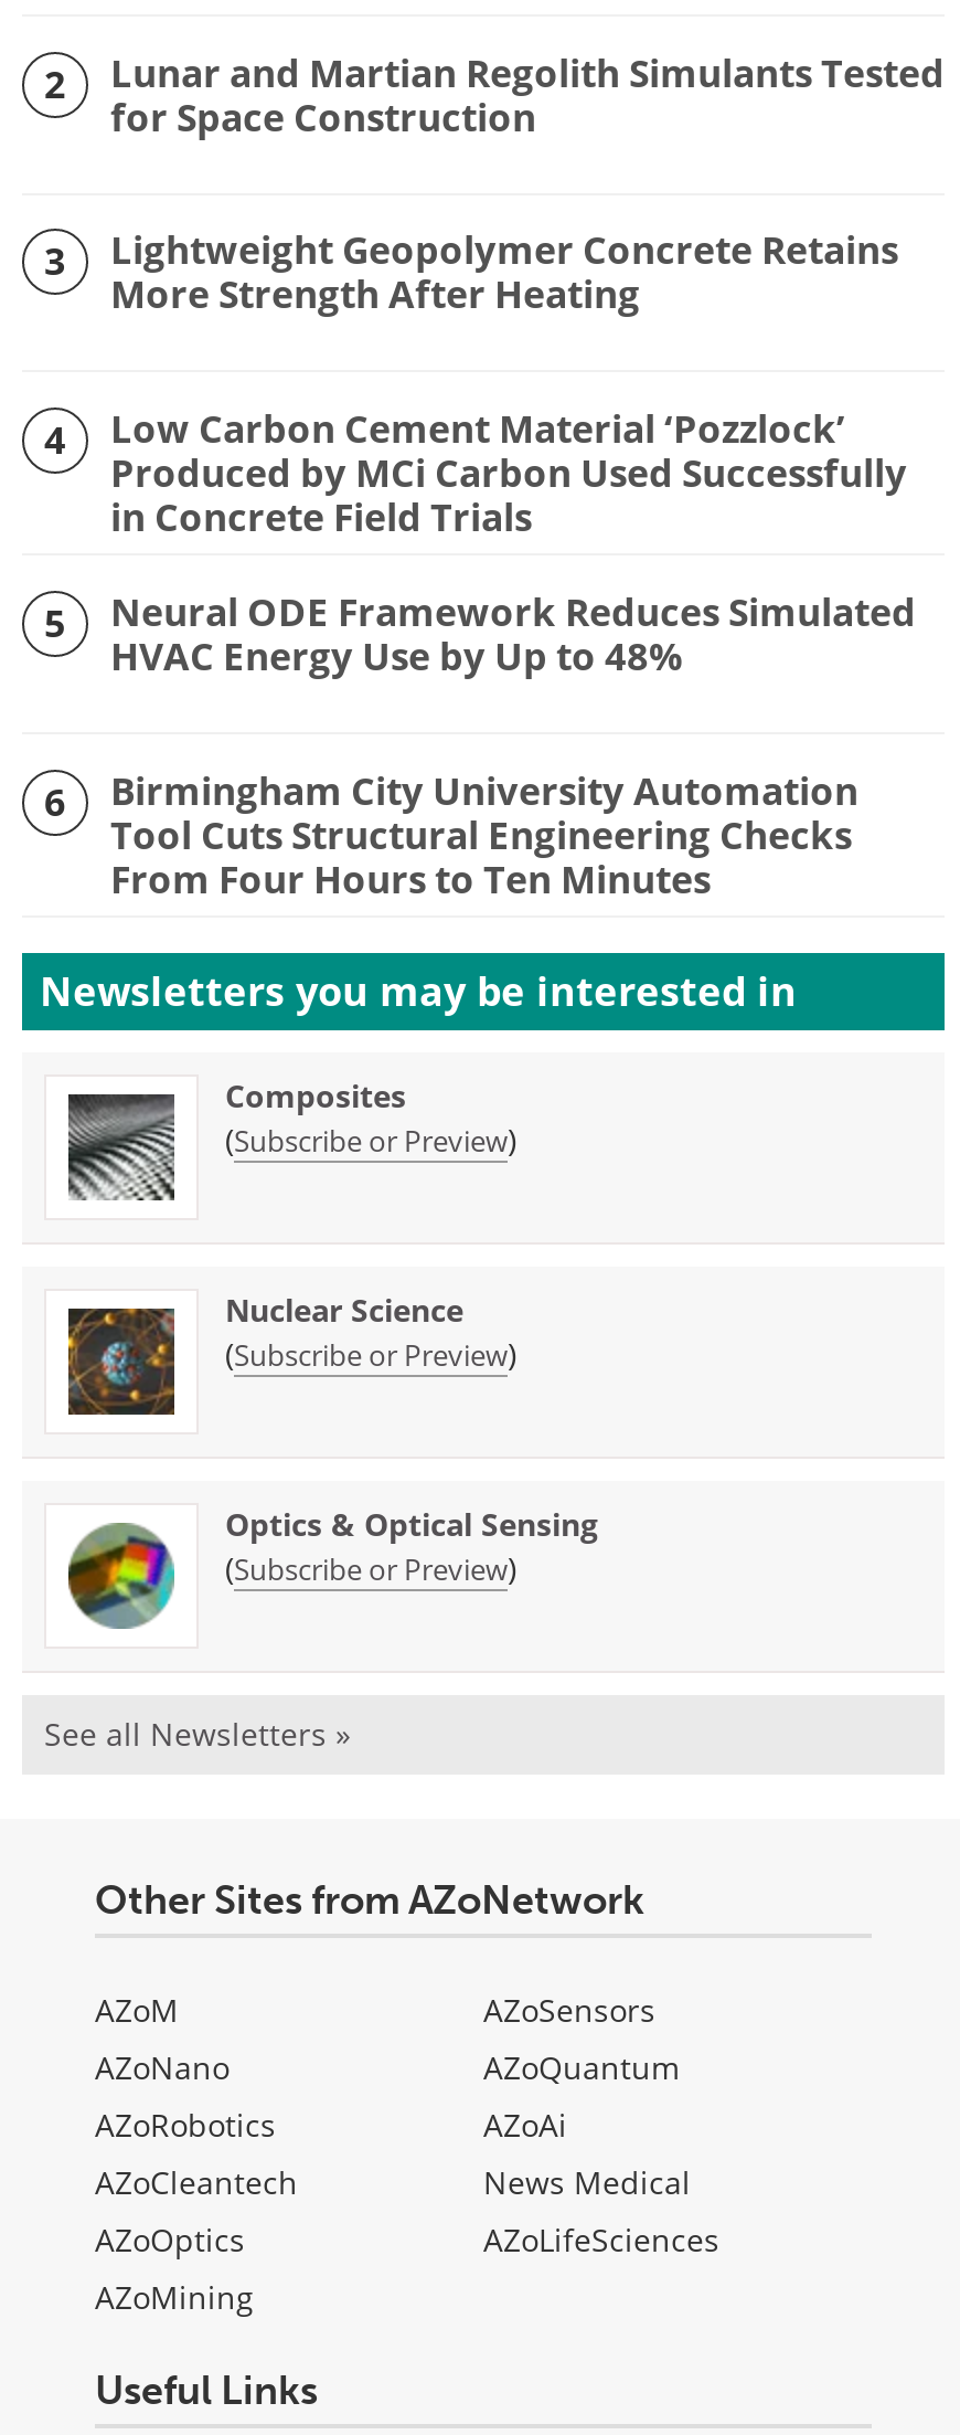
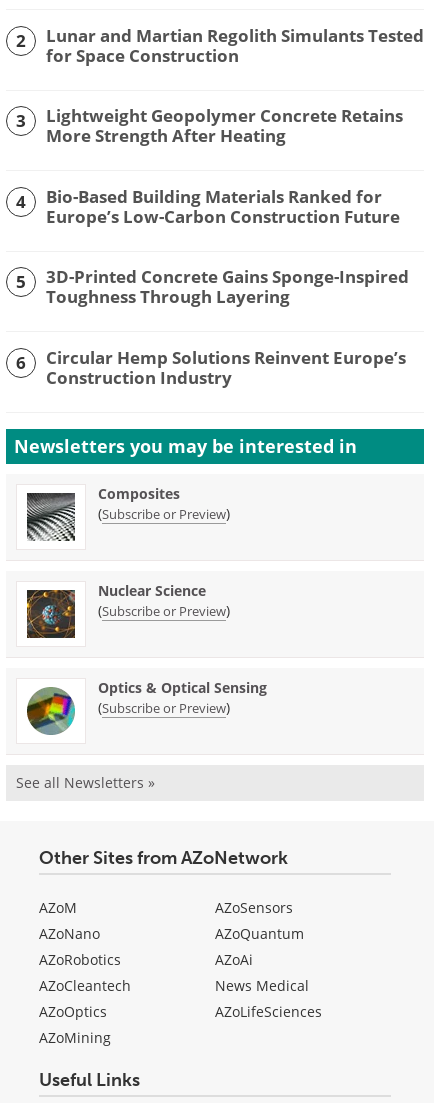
[110,403,907,542] Low Carbon Cement Material ‘Pozzlock’ | Produced by MCi Carbon Used Successfully | in Concrete Field Trials -> [46,185,400,228] Bio-Based Building Materials Ranked for | Europe’s Low-Carbon Construction Future
[110,586,916,681] Neural ODE Framework Reduces Simulated | HVAC Energy Use by Up to 48% -> [46,265,409,308] 3D-Printed Concrete Gains Sponge-Inspired | Toughness Through Layering
[110,764,858,903] Birmingham City University Automation | Tool Cuts Structural Engineering Checks | From Four Hours to Ten Minutes -> [46,346,406,389] Circular Hemp Solutions Reinvent Europe’s | Construction Industry

